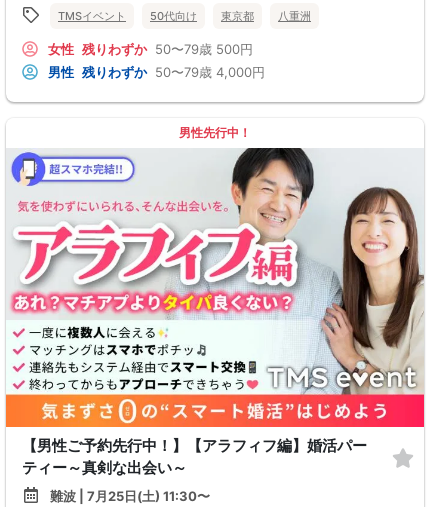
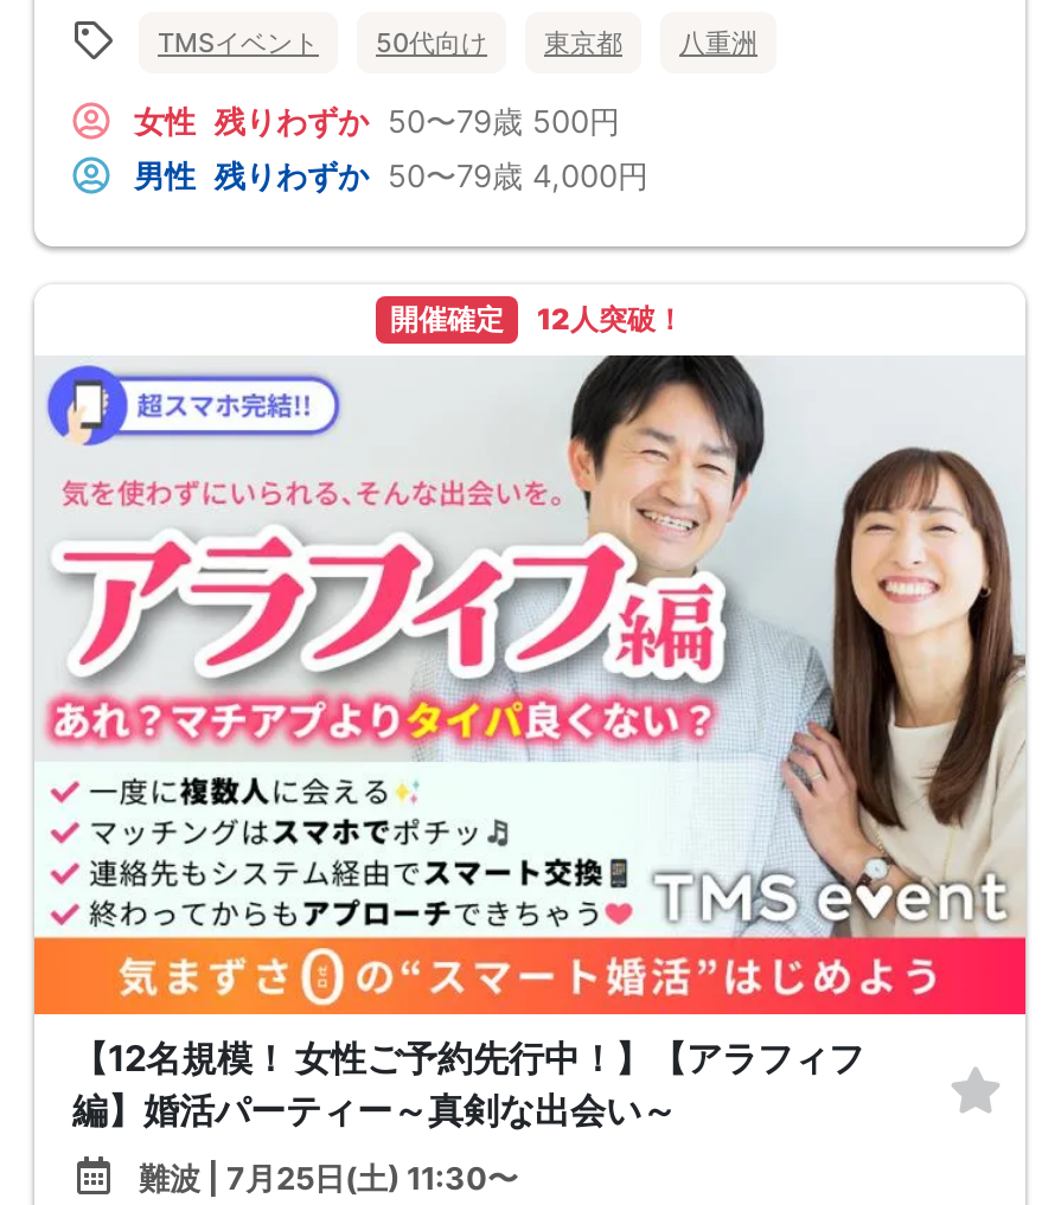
[179,125,251,140] 男性先行中！ -> [390,299,684,335] 開催確定 | 12人突破！
[22,435,367,476] 【男性ご予約先行中！】【アラフィフ編】婚活パー | ティー～真剣な出会い～ -> [72,1036,864,1133] 【12名規模！ 女性ご予約先行中！】【アラフィフ | 編】婚活パーティー～真剣な出会い～

